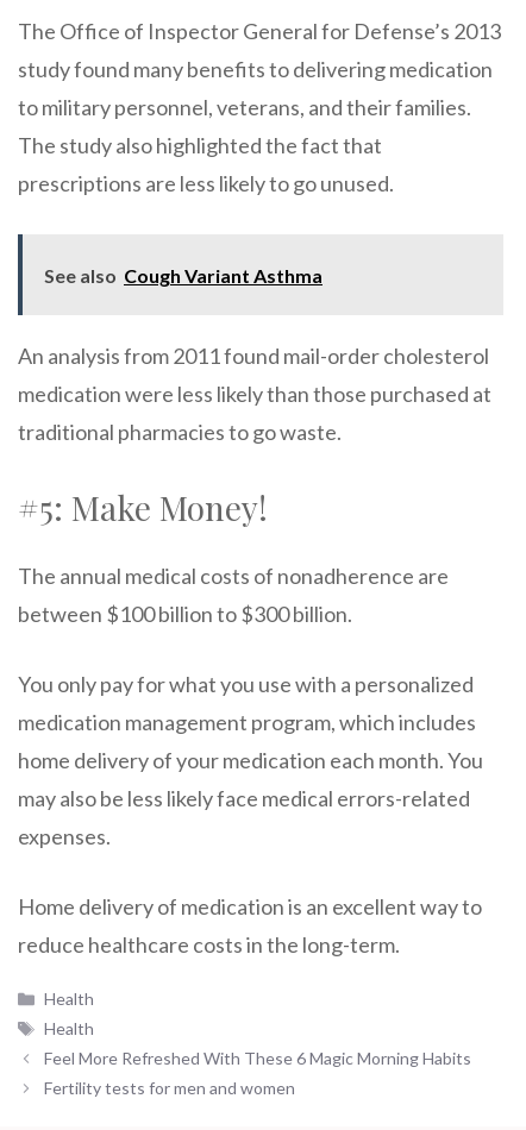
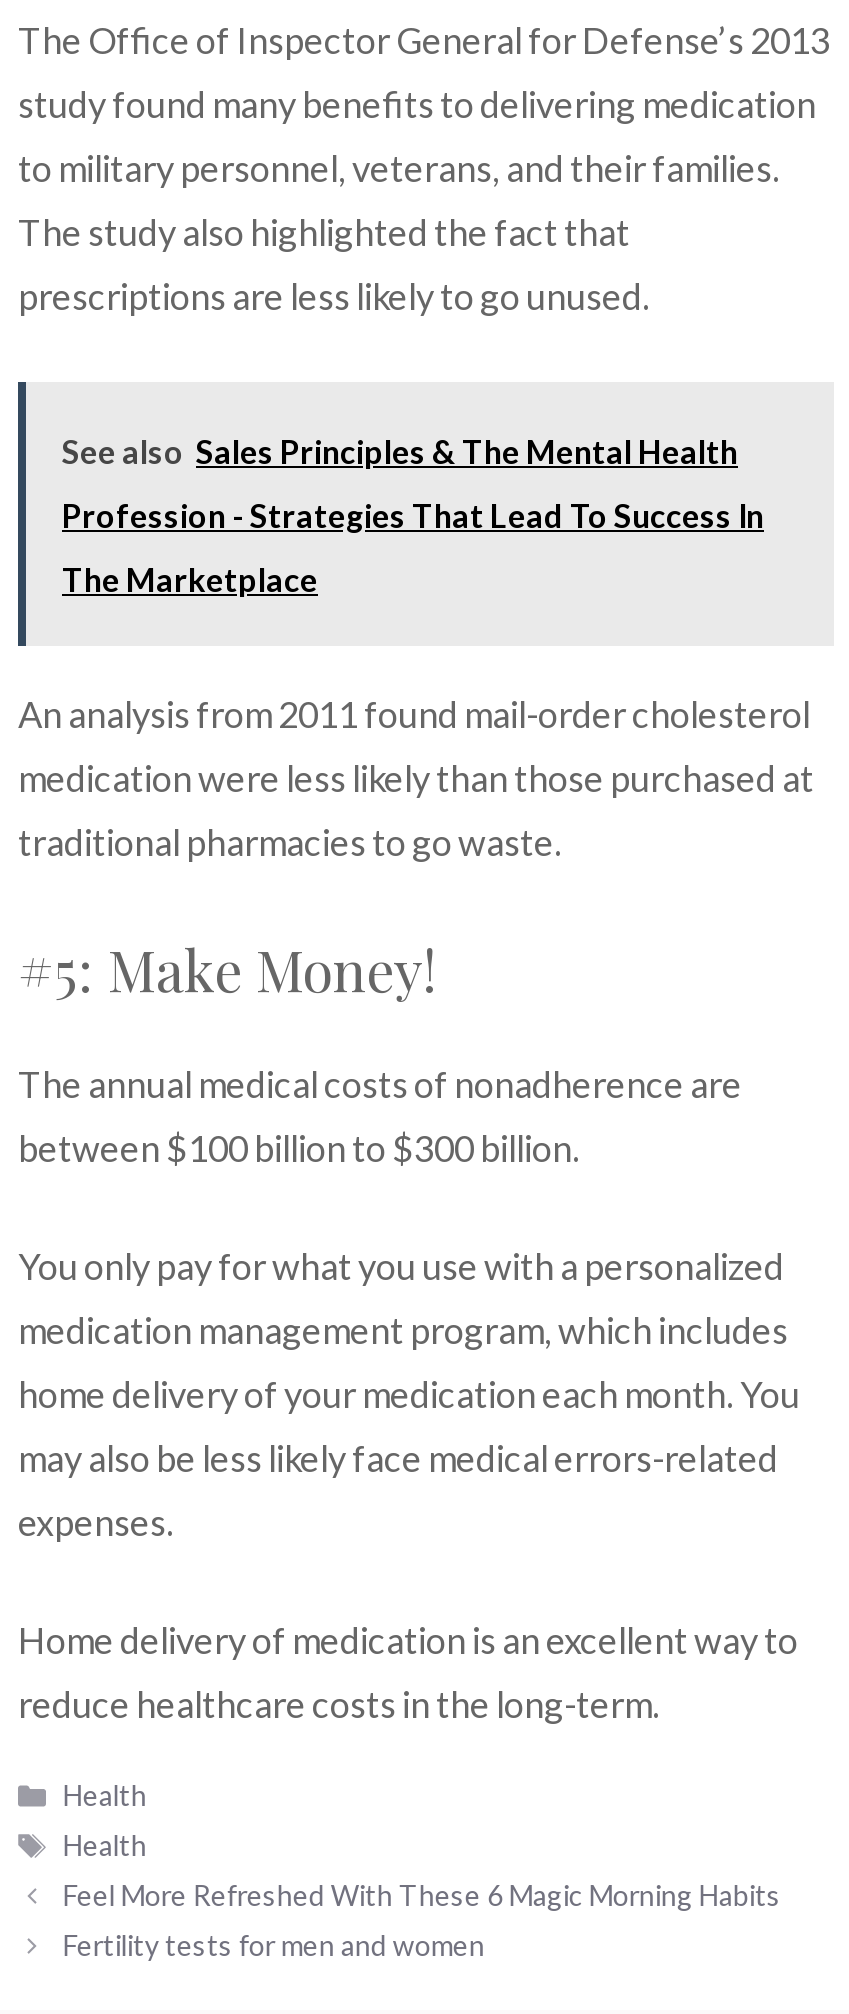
[44,264,323,287] See also Cough Variant Asthma -> [62,432,764,598] See also Sales Principles & The Mental Health | Profession - Strategies That Lead To Success In | The Marketplace

